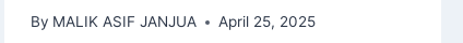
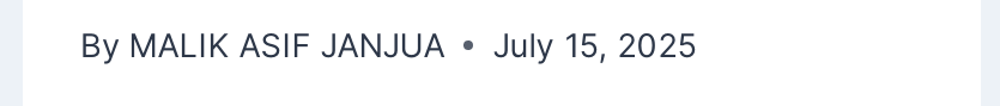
[31,13,316,30] By MALIK ASIF JANJUA April 25, 2025 -> [80,26,696,64] By MALIK ASIF JANJUA July 15, 2025

